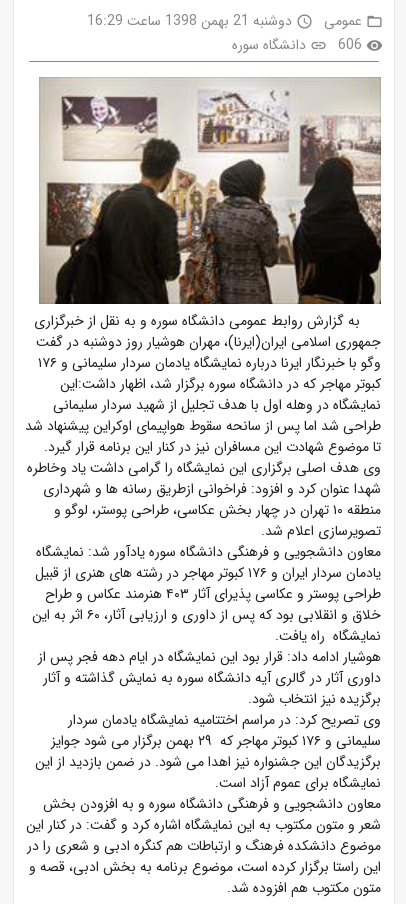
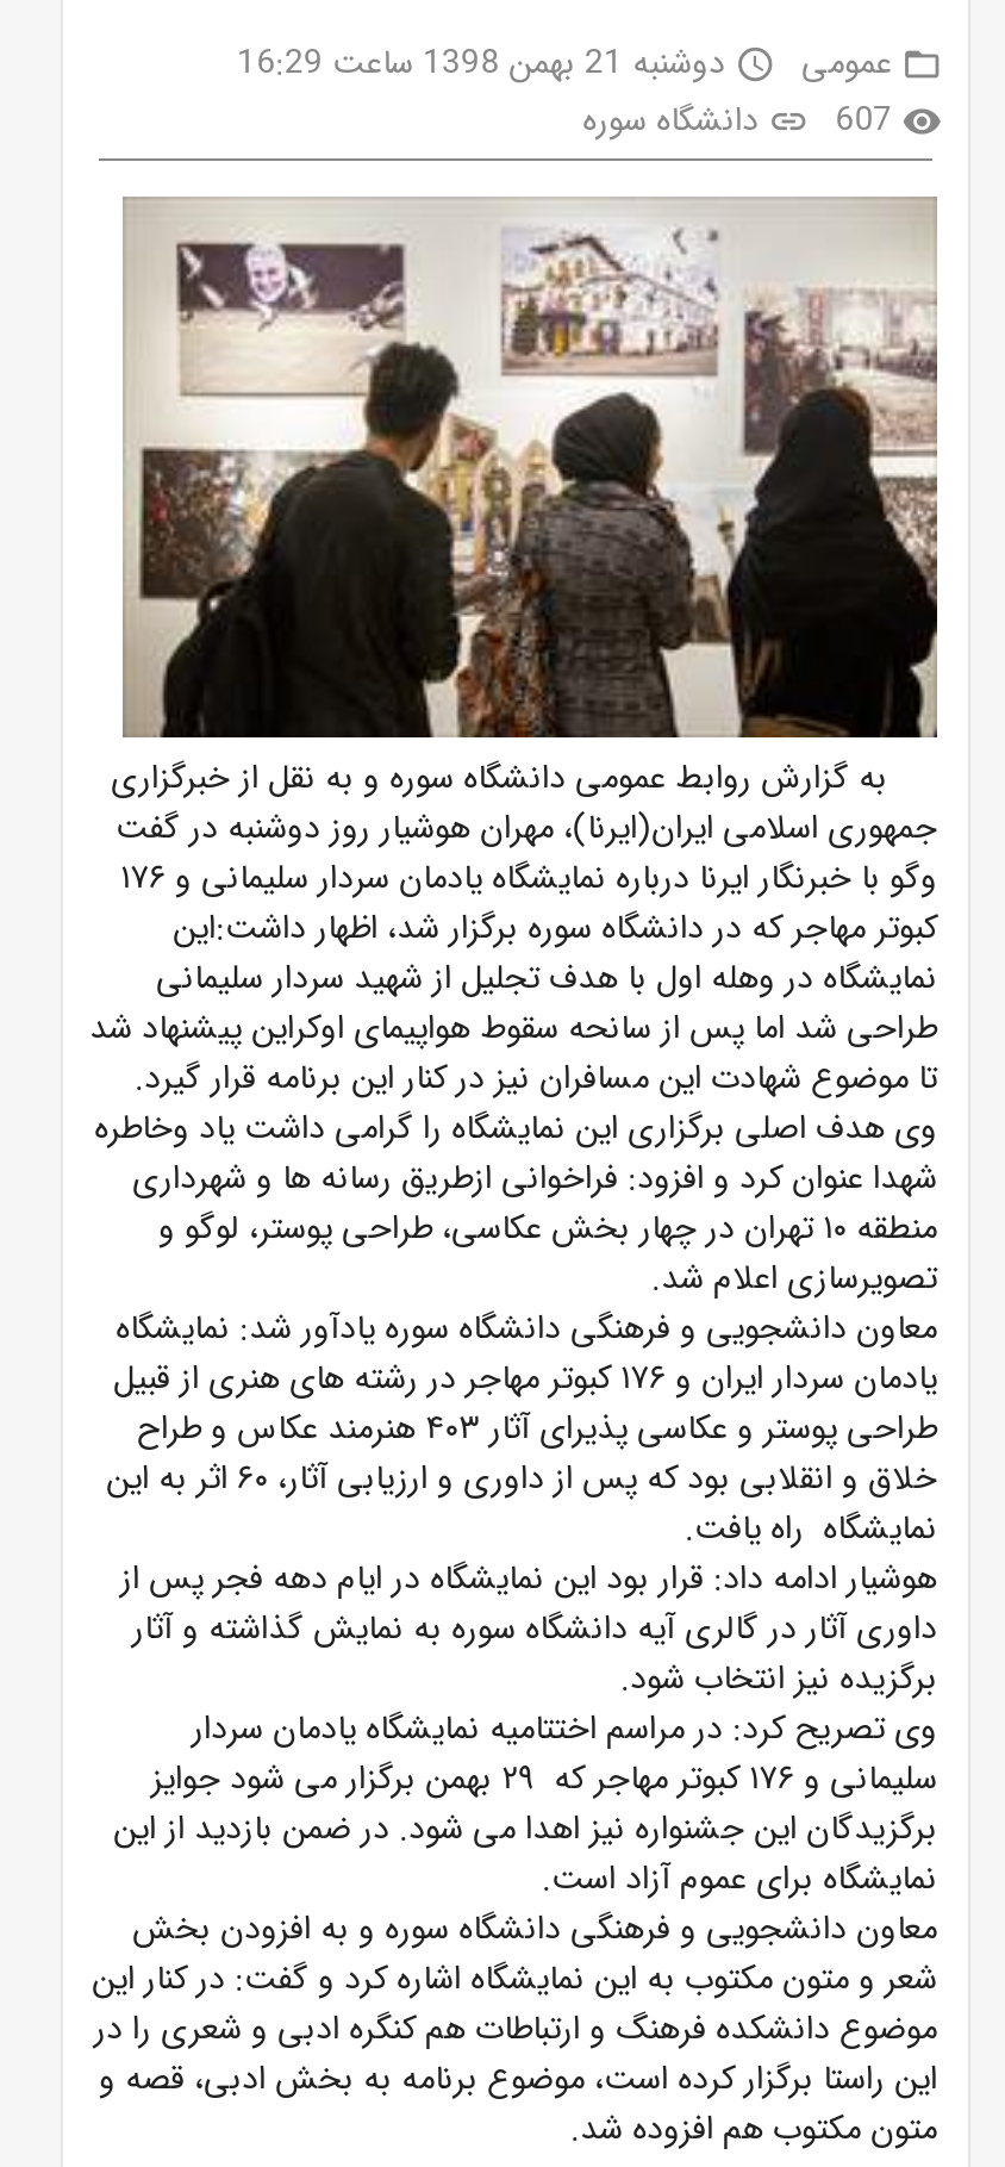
[338,34,362,56] 606 -> [835,94,892,147] 607

